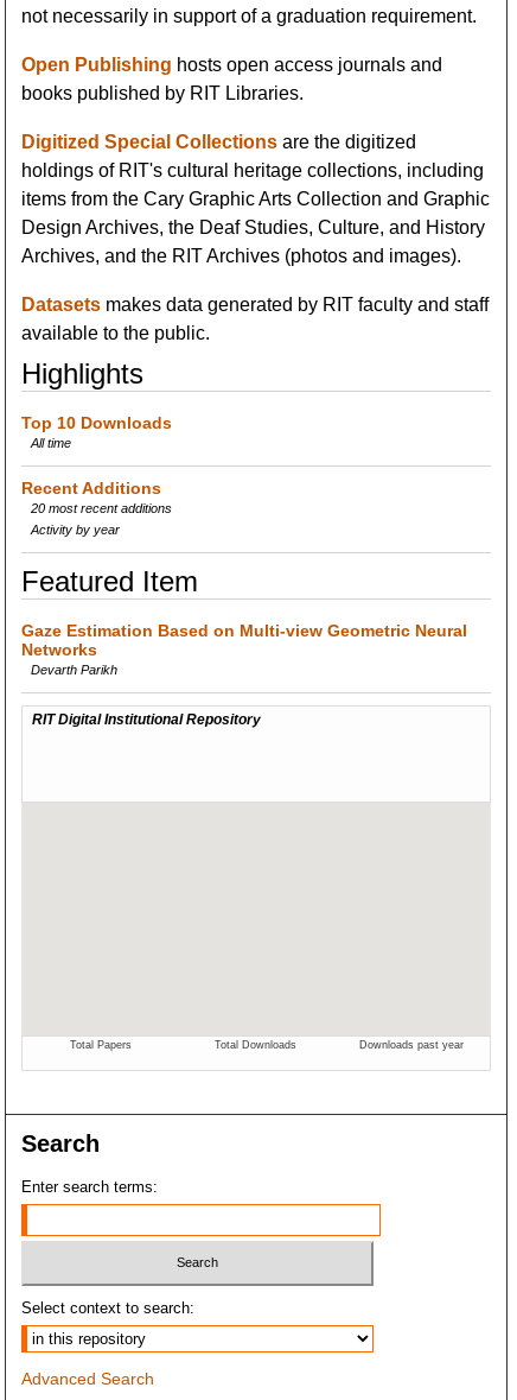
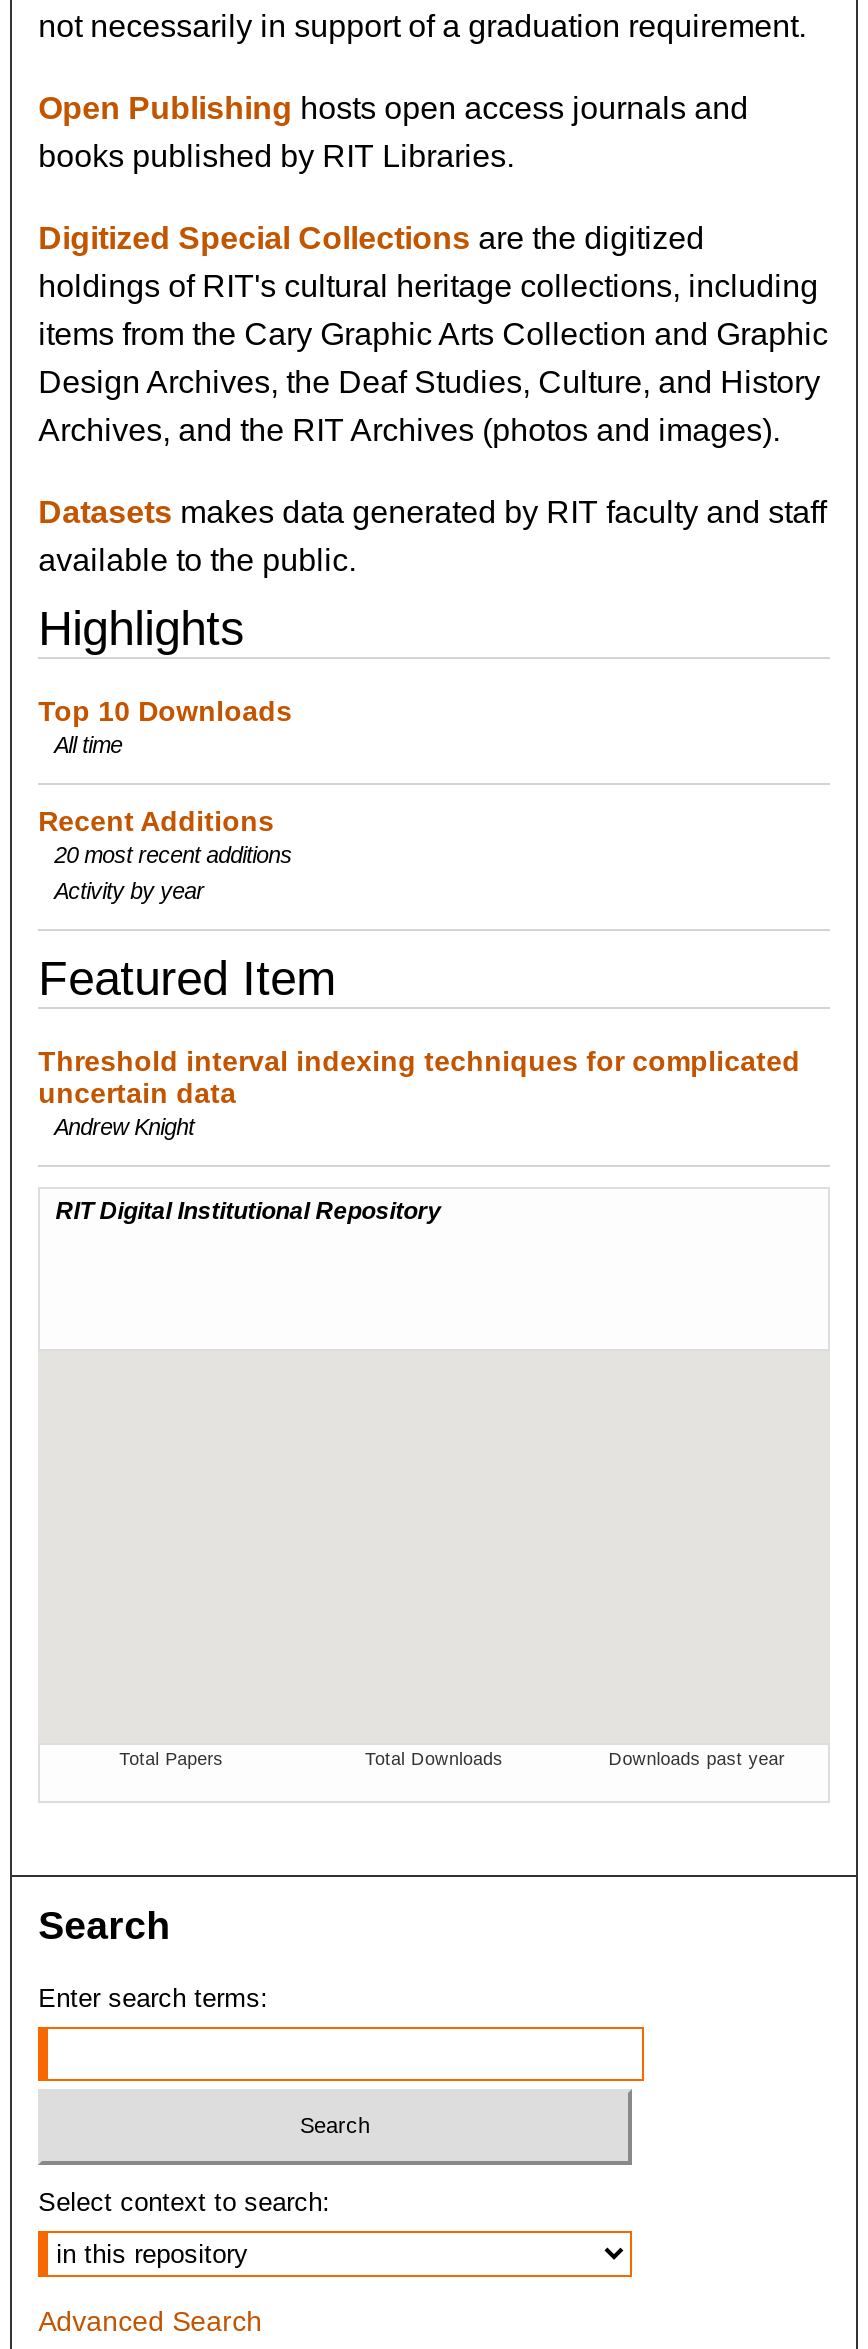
[21,621,467,677] Gaze Estimation Based on Multi-view Geometric Neural | Networks | Devarth Parikh -> [38,1045,800,1139] Threshold interval indexing techniques for complicated | uncertain data | Andrew Knight

